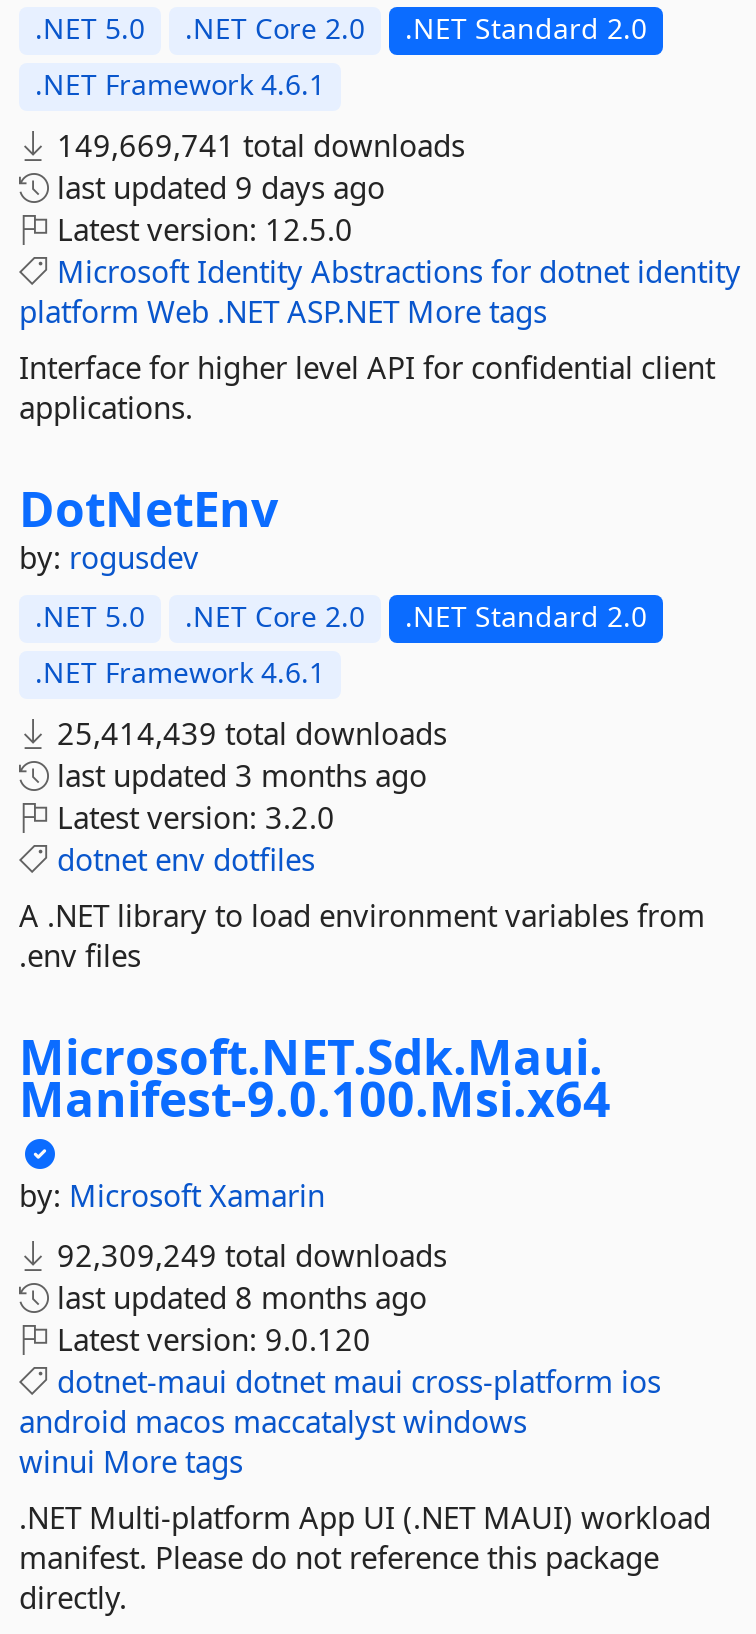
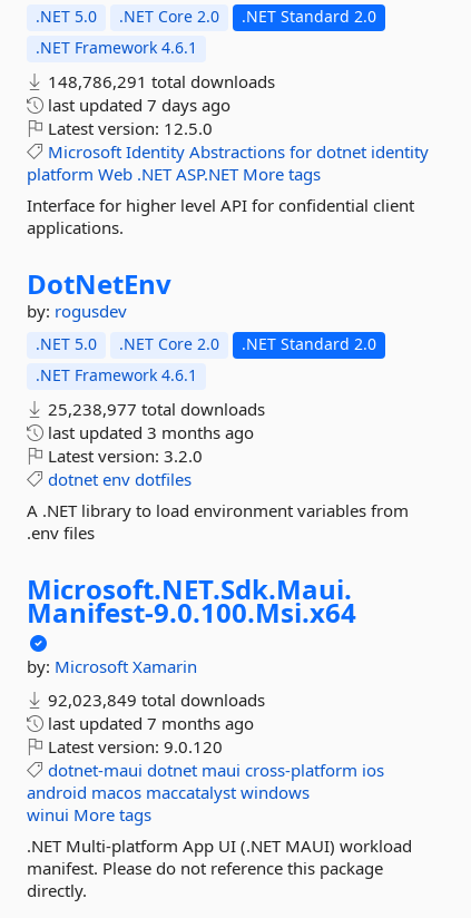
[49,125,465,165] 149,669,741 total downloads -> [43,70,275,92] 148,786,291 total downloads
[49,167,385,207] last updated 9 days ago -> [43,94,230,116] last updated 7 days ago
[49,713,447,753] 25,414,439 total downloads -> [43,398,265,420] 25,238,977 total downloads
[49,1235,447,1275] 92,309,249 total downloads -> [43,688,265,711] 92,023,849 total downloads
[49,1277,427,1317] last updated 8 months ago -> [43,712,254,734] last updated 7 months ago

